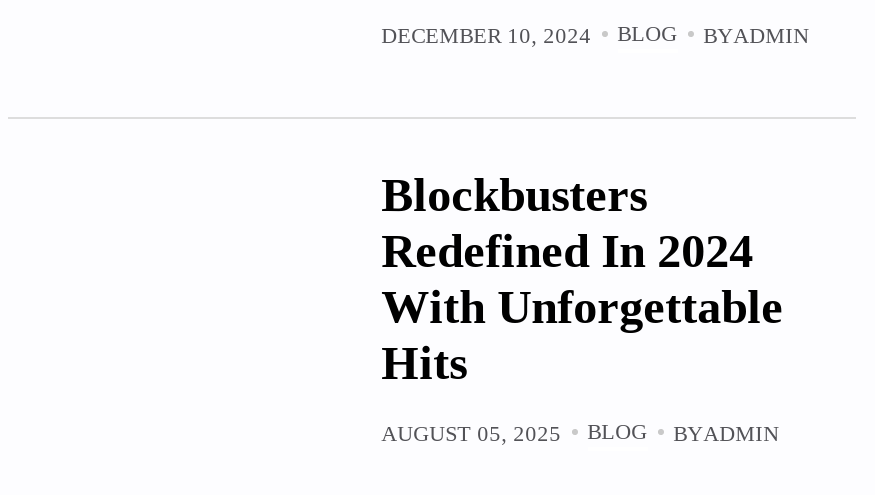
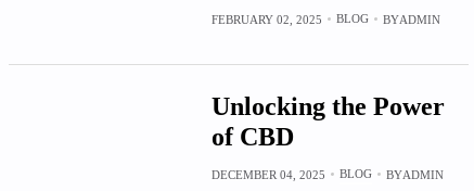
[381,20,809,46] DECEMBER 10, 2024 BLOG BYADMIN -> [211,11,440,26] FEBRUARY 02, 2025 BLOG BYADMIN
[381,168,783,388] Blockbusters | Redefined In 2024 | With Unforgettable | Hits -> [211,92,444,150] Unlocking the Power | of CBD
[381,418,779,444] AUGUST 05, 2025 BLOG BYADMIN -> [211,167,443,181] DECEMBER 04, 2025 BLOG BYADMIN

